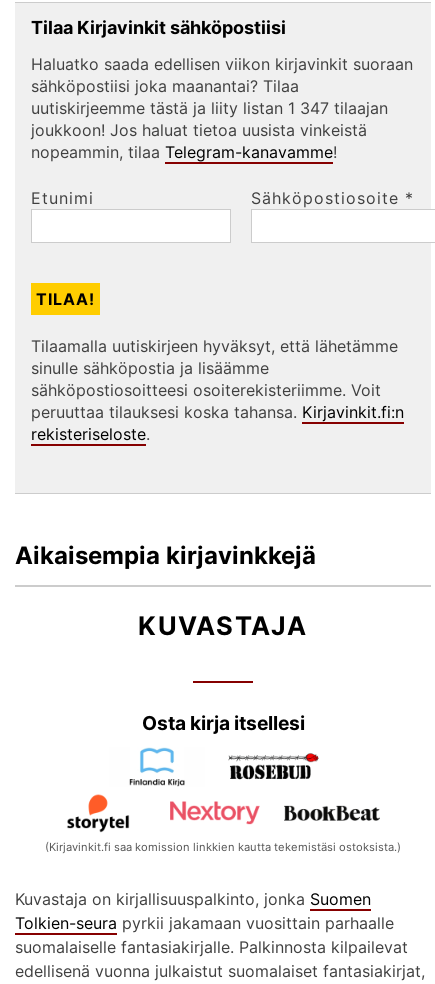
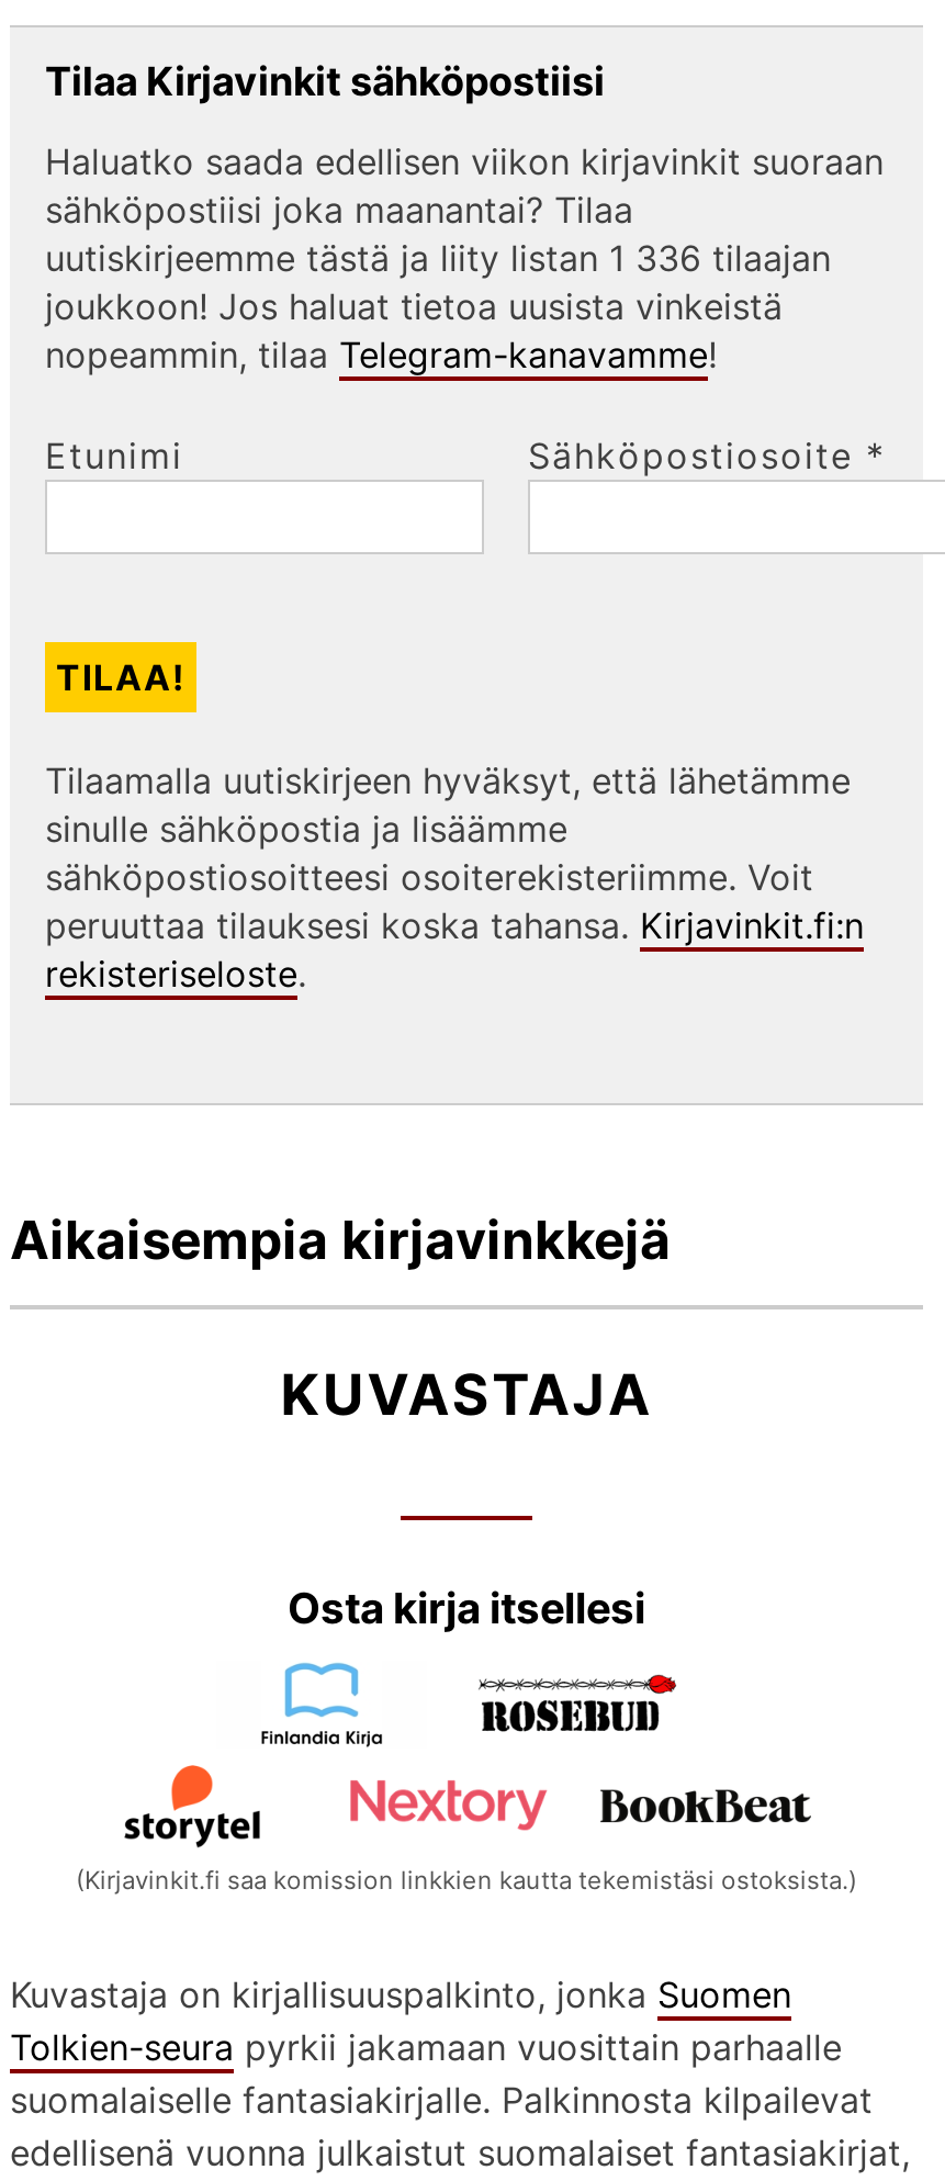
[31,98,388,118] uutiskirjeemme tästä ja liity listan 1 347 tilaajan -> [45,236,831,280] uutiskirjeemme tästä ja liity listan 1 336 tilaajan

